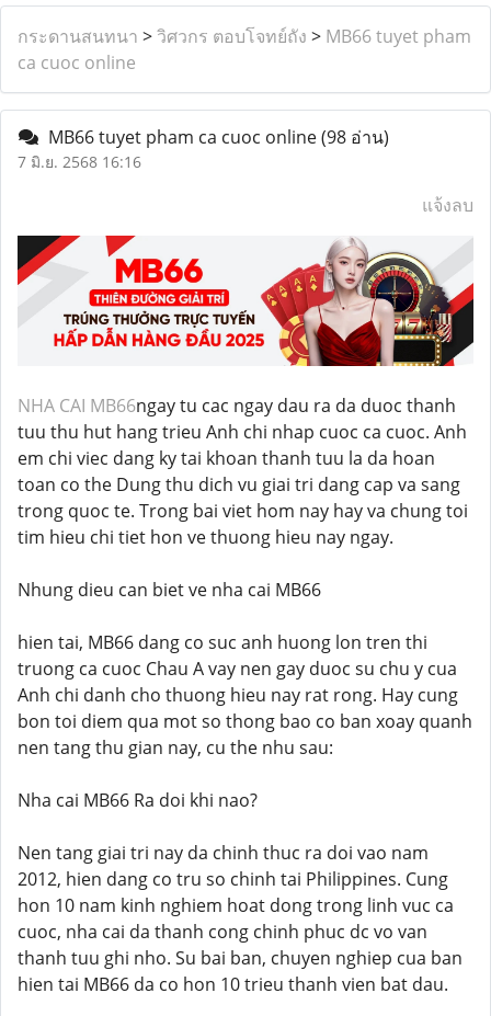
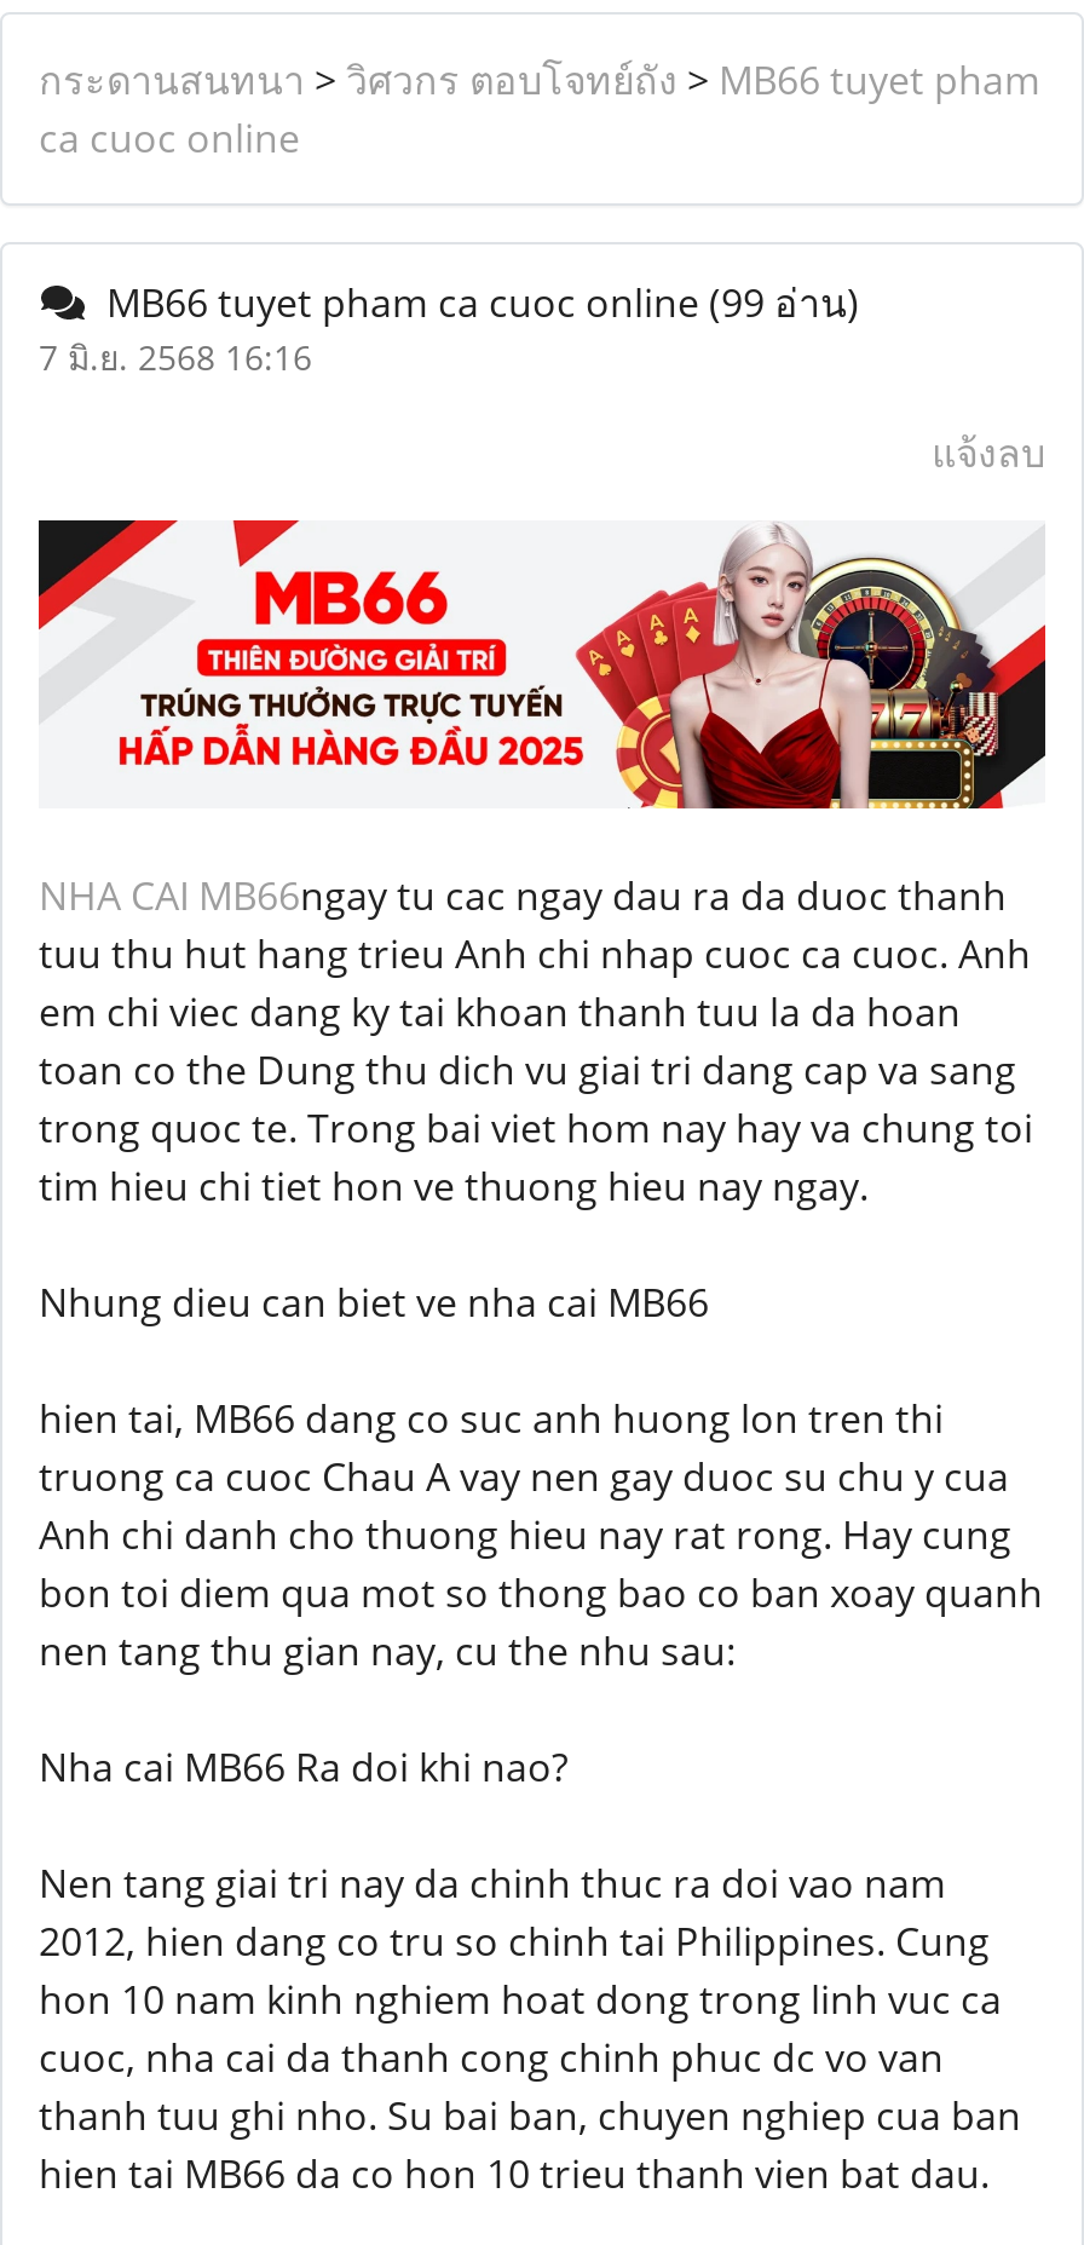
[39,125,389,149] MB66 tuyet pham ca cuoc online (98 อ่าน) -> [87,276,859,329] MB66 tuyet pham ca cuoc online (99 อ่าน)

